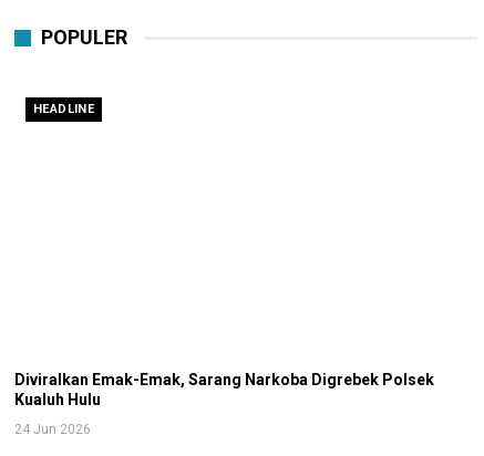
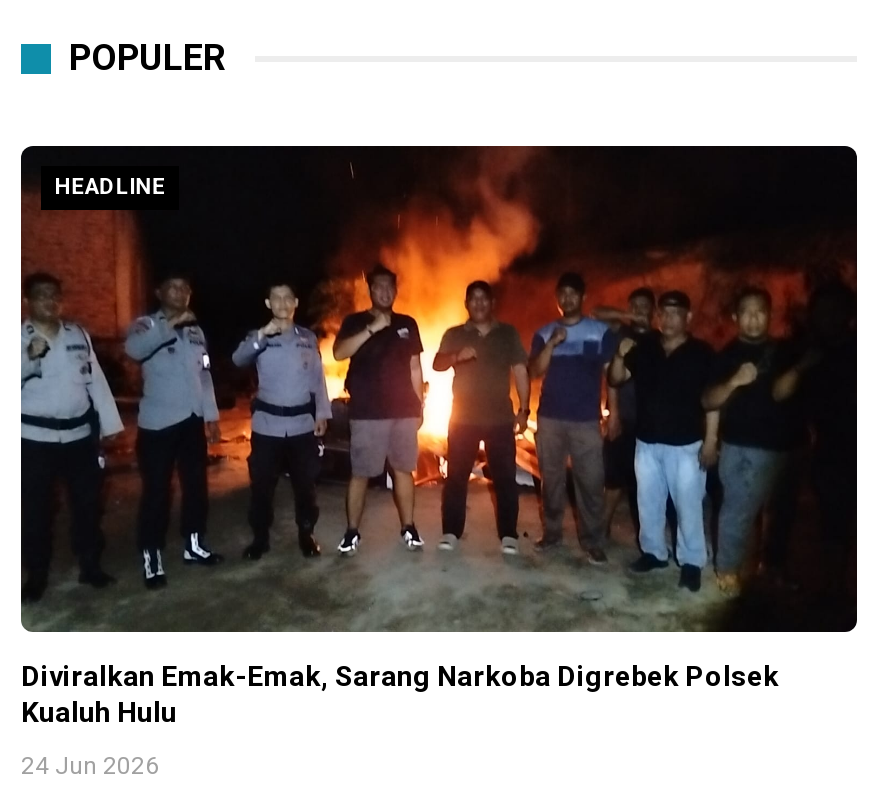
none -> [19,144,859,634] [image]

